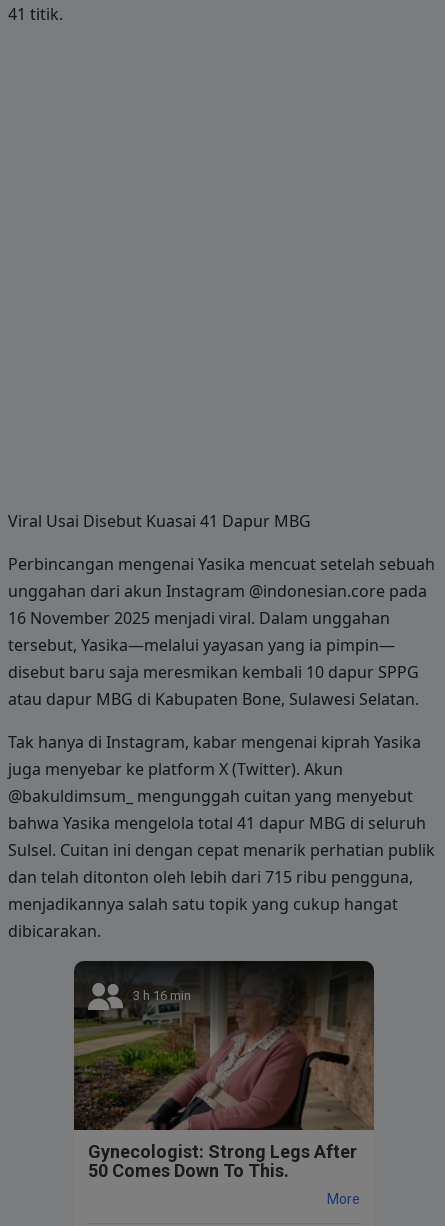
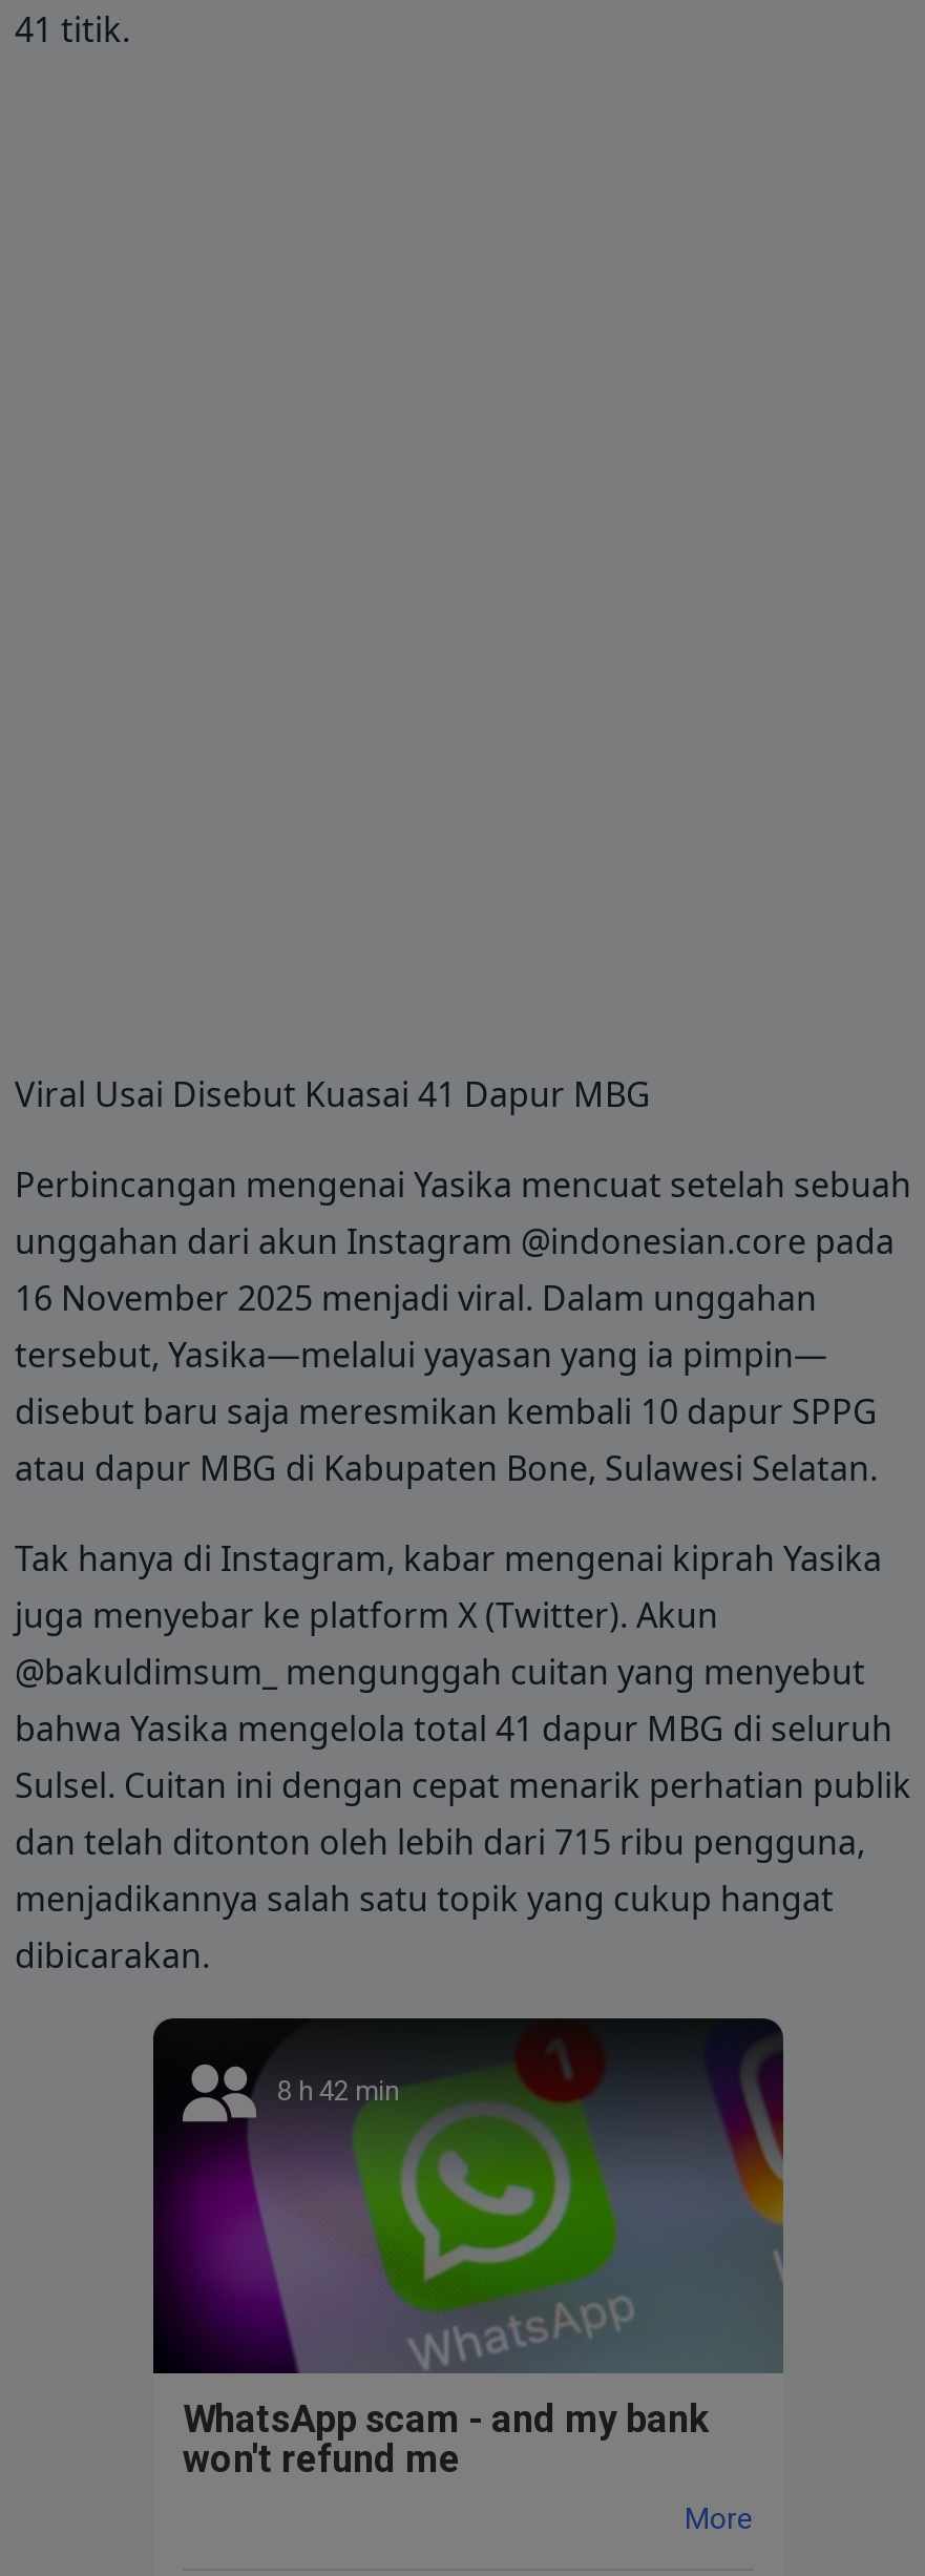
[73,962,375,1131] [image] | 3 h 16 min -> [151,2023,785,2375] [image] | 8 h 42 min
[88,1141,357,1181] Gynecologist: Strong Legs After | 50 Comes Down To This. -> [183,2396,710,2480] WhatsApp scam - and my bank | won't refund me

